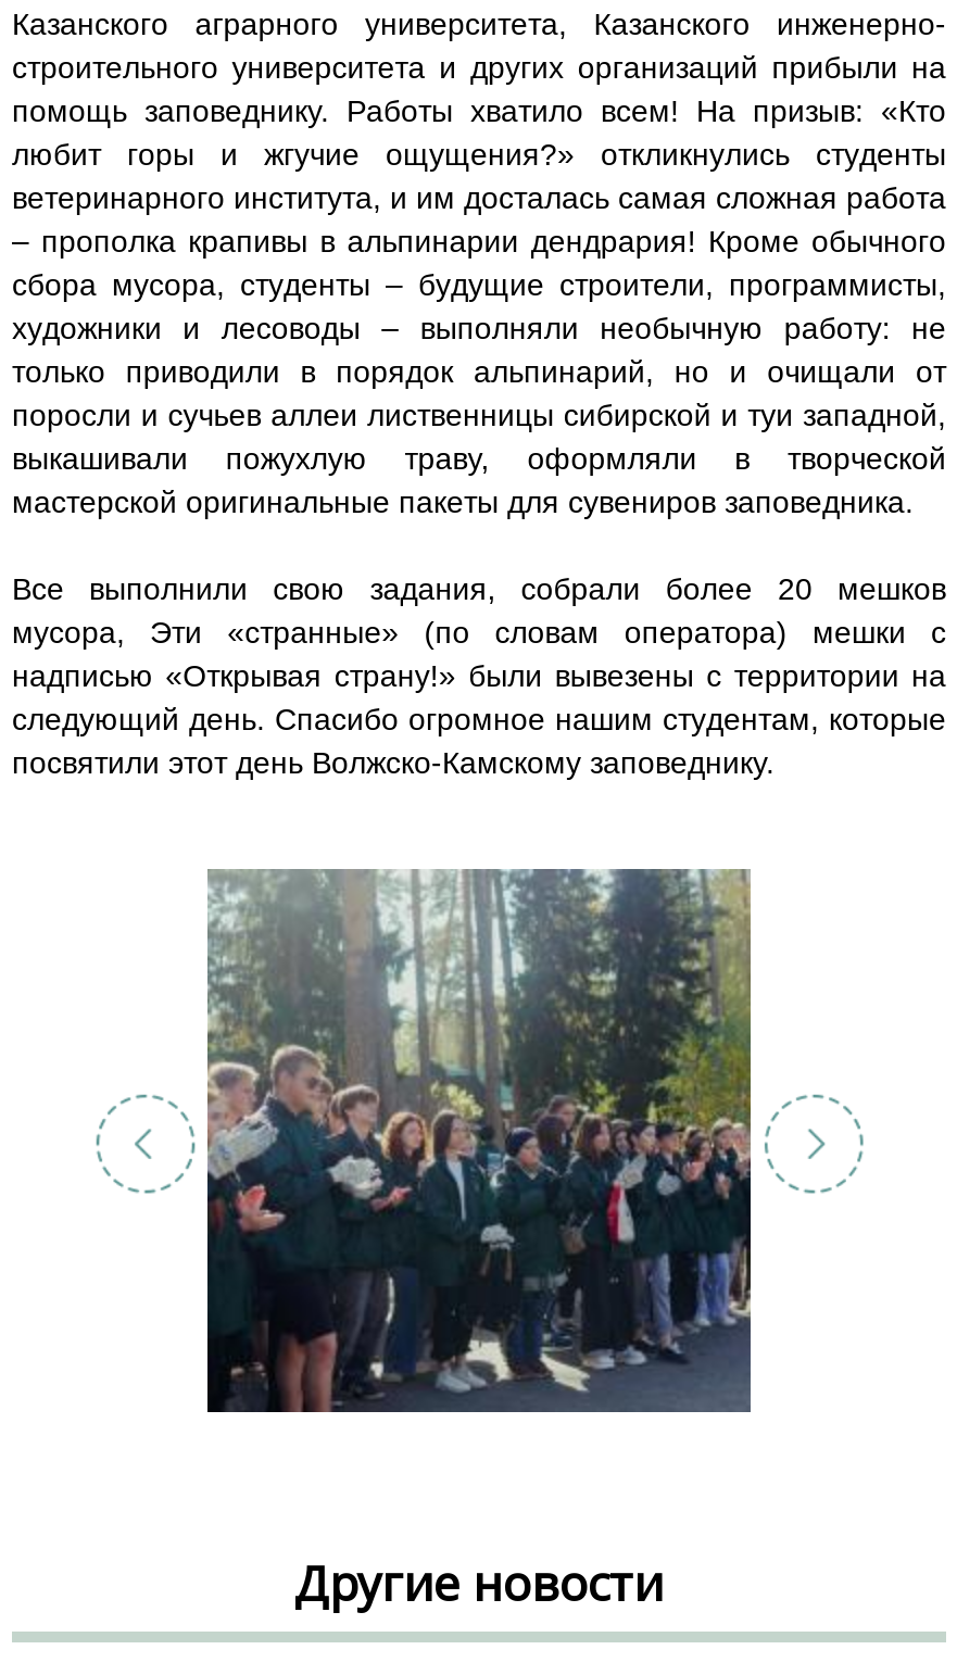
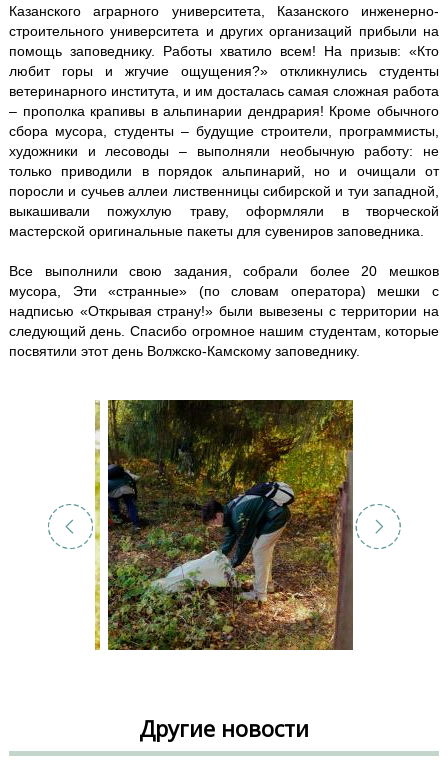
[199,867,759,1414] [image] -> [94,399,354,651] [image]

